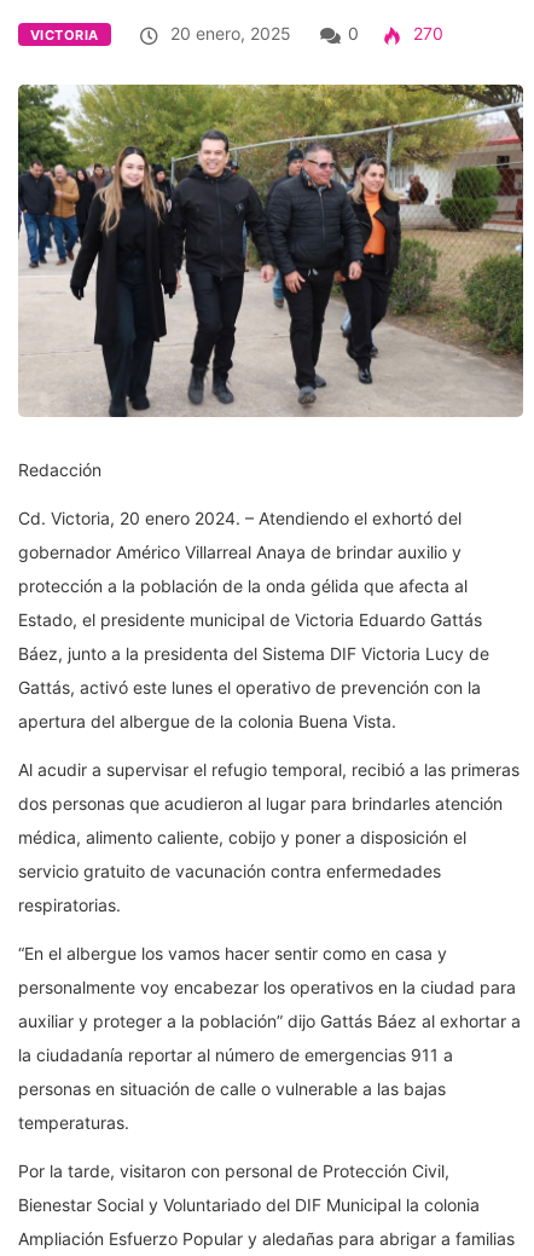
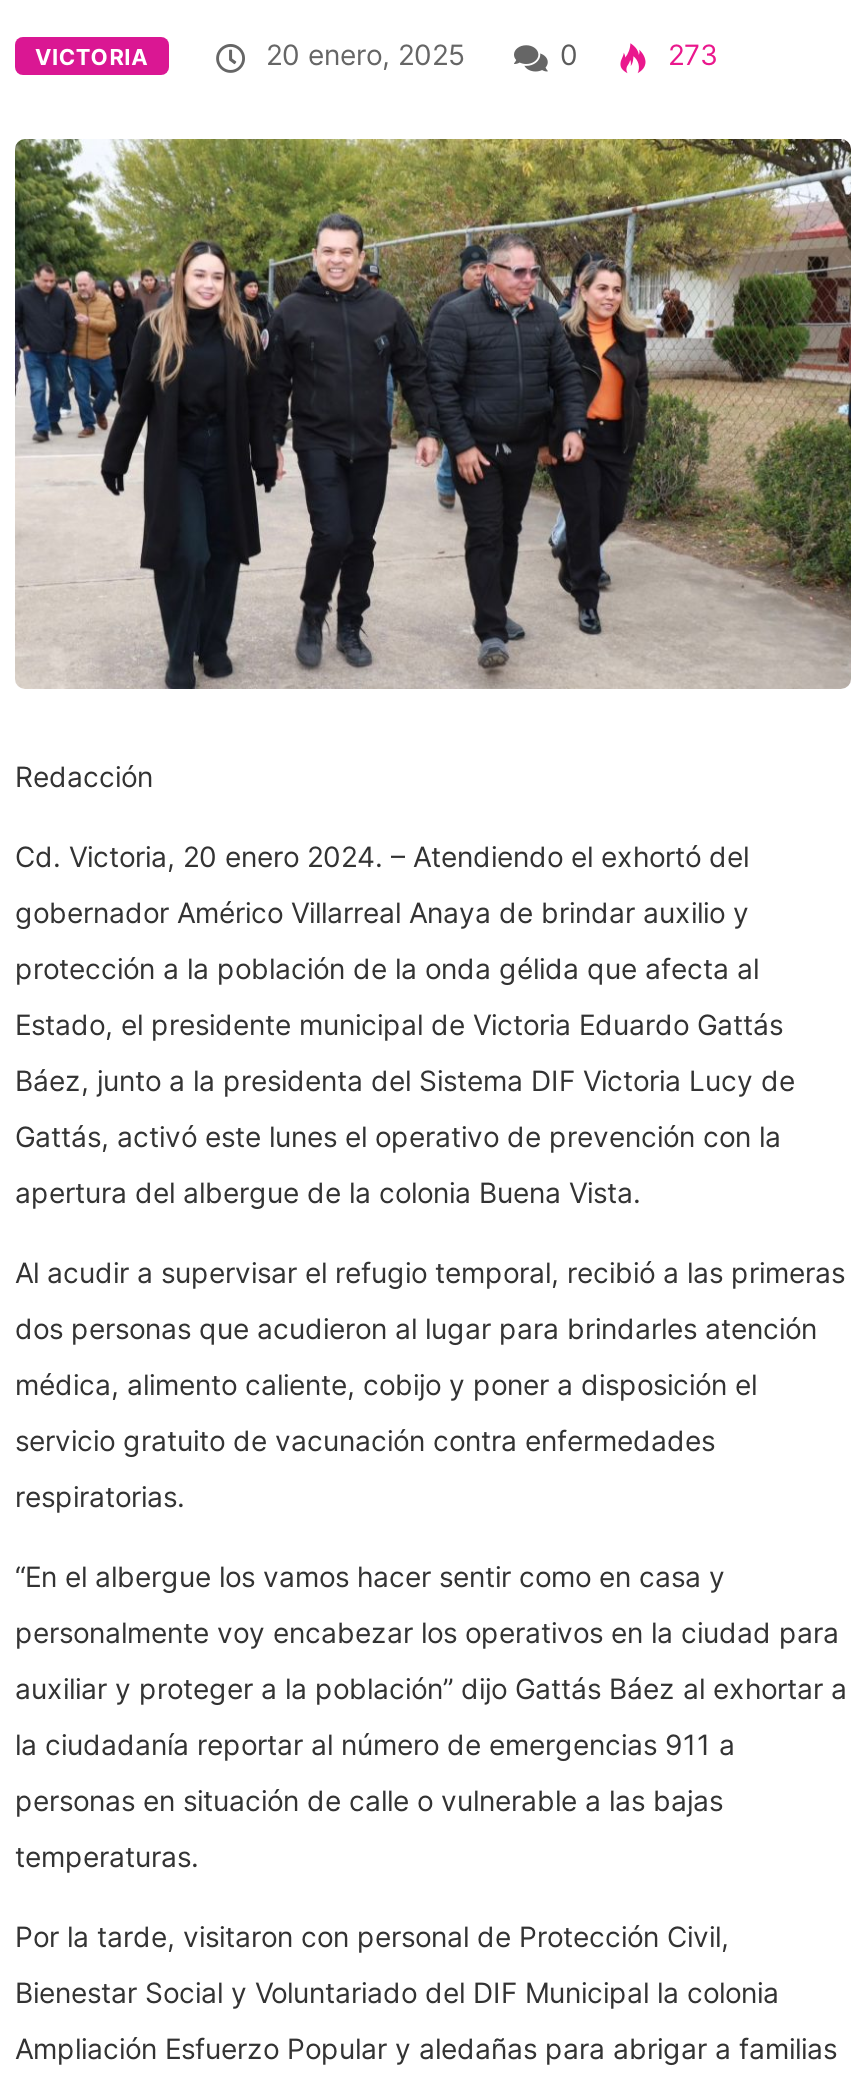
[408,23,443,44] 270 -> [660,37,718,71] 273

